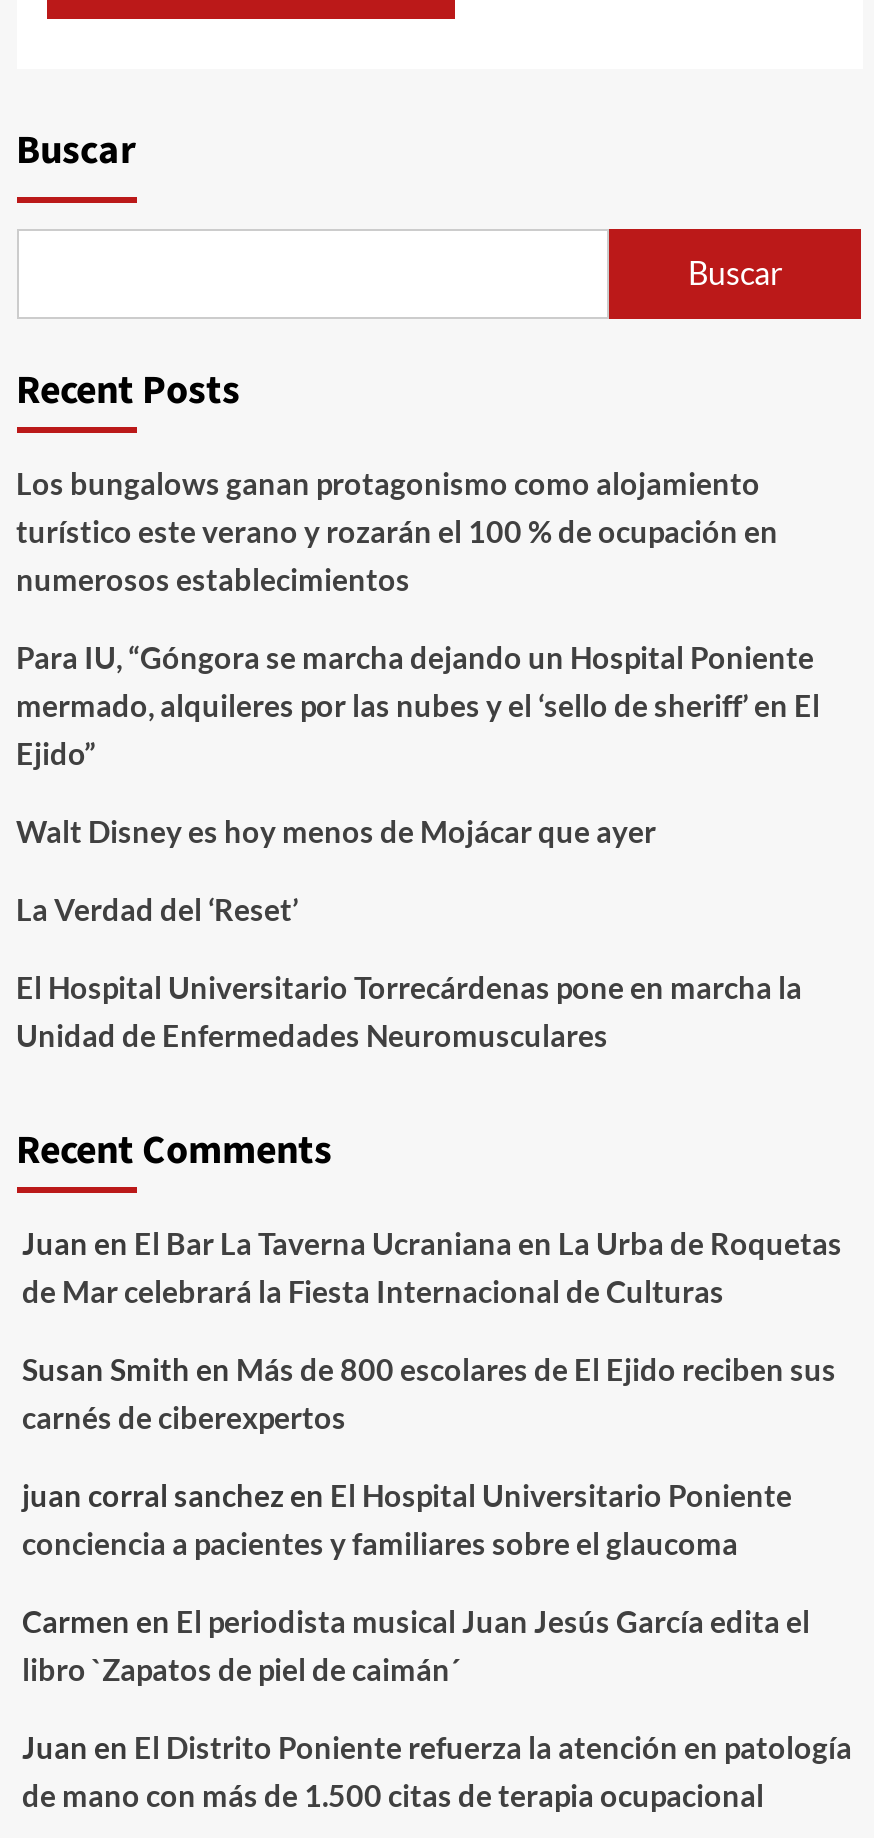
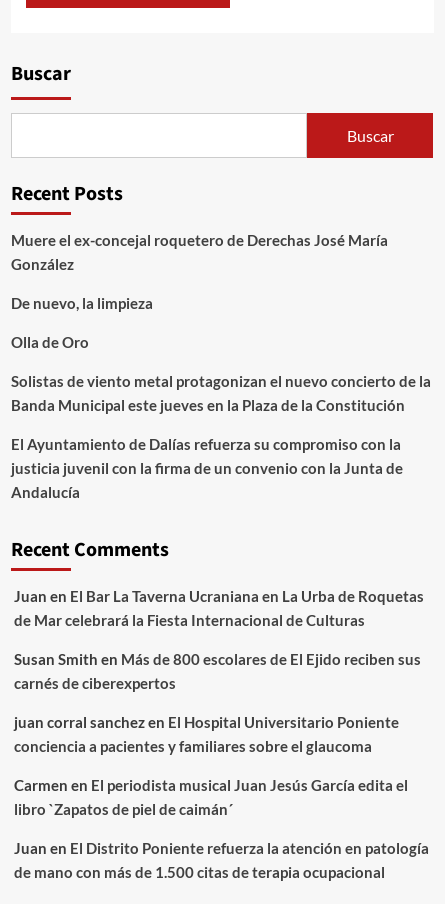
[16,465,778,597] Los bungalows ganan protagonismo como alojamiento | turístico este verano y rozarán el 100 % de ocupación en | numerosos establecimientos -> [10,231,387,273] Muere el ex-concejal roquetero de Derechas José María | González
[16,639,820,771] Para IU, “Góngora se marcha dejando un Hospital Poniente | mermado, alquileres por las nubes y el ‘sello de sheriff’ en El | Ejido” -> [10,294,152,312] De nuevo, la limpieza
[16,813,656,849] Walt Disney es hoy menos de Mojácar que ayer -> [10,333,88,351] Olla de Oro
[16,891,298,927] La Verdad del ‘Reset’ -> [10,372,430,414] Solistas de viento metal protagonizan el nuevo concierto de la | Banda Municipal este jueves en la Plaza de la Constitución
[16,969,802,1053] El Hospital Universitario Torrecárdenas pone en marcha la | Unidad de Enfermedades Neuromusculares -> [10,435,402,501] El Ayuntamiento de Dalías refuerza su compromiso con la | justicia juvenil con la firma de un convenio con la Junta de | Andalucía

